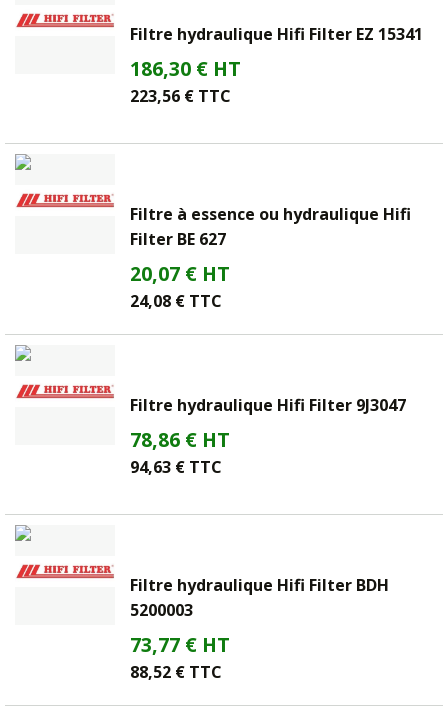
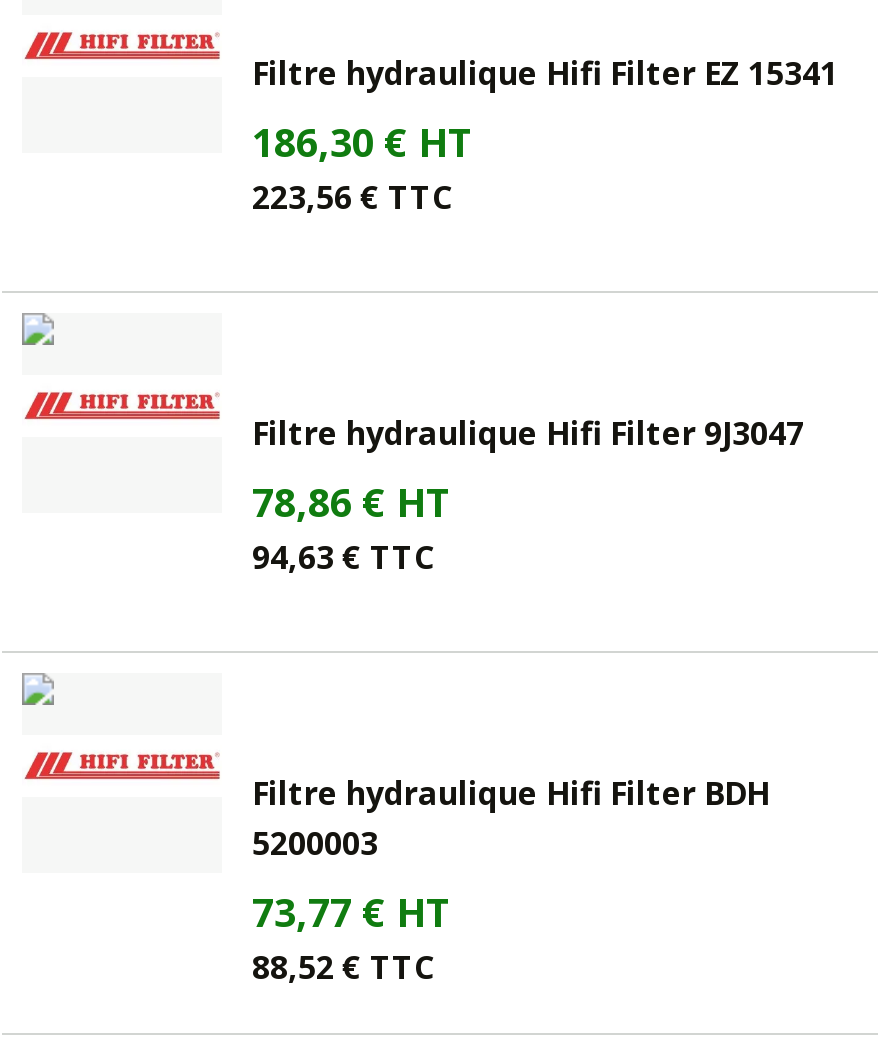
[130,203,411,312] Filtre à essence ou hydraulique Hifi | Filter BE 627 | 20,07 € HT | 24,08 € TTC -> none

